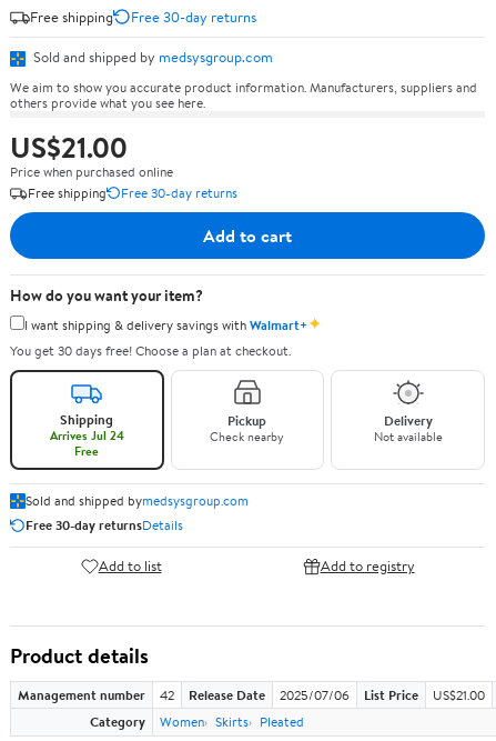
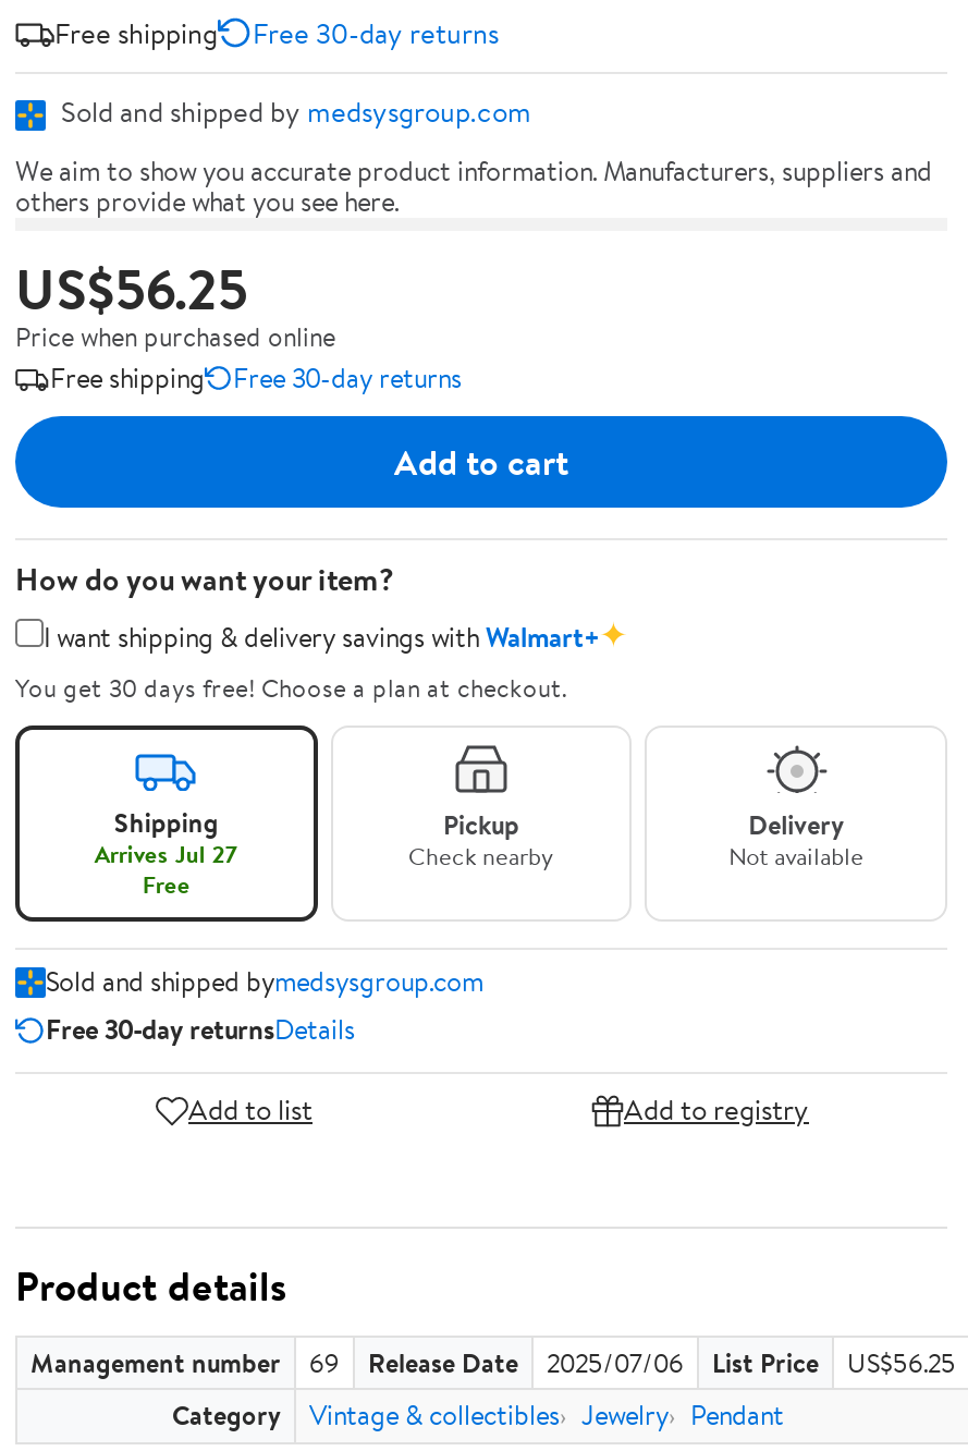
[10,128,128,167] US$21.00 -> [15,251,248,327] US$56.25
[50,427,124,444] Arrives Jul 24 -> [94,837,238,871] Arrives Jul 27
[160,685,174,704] 42 -> [309,1344,340,1381] 69
[433,685,485,704] US$21.00 -> [847,1344,956,1381] US$56.25
[160,712,304,731] Women Skirts Pleated -> [309,1397,784,1434] Vintage & collectibles Jewelry Pendant

